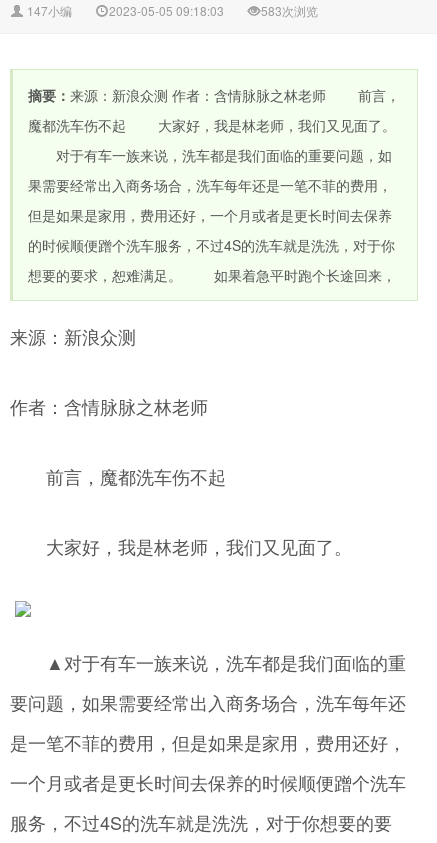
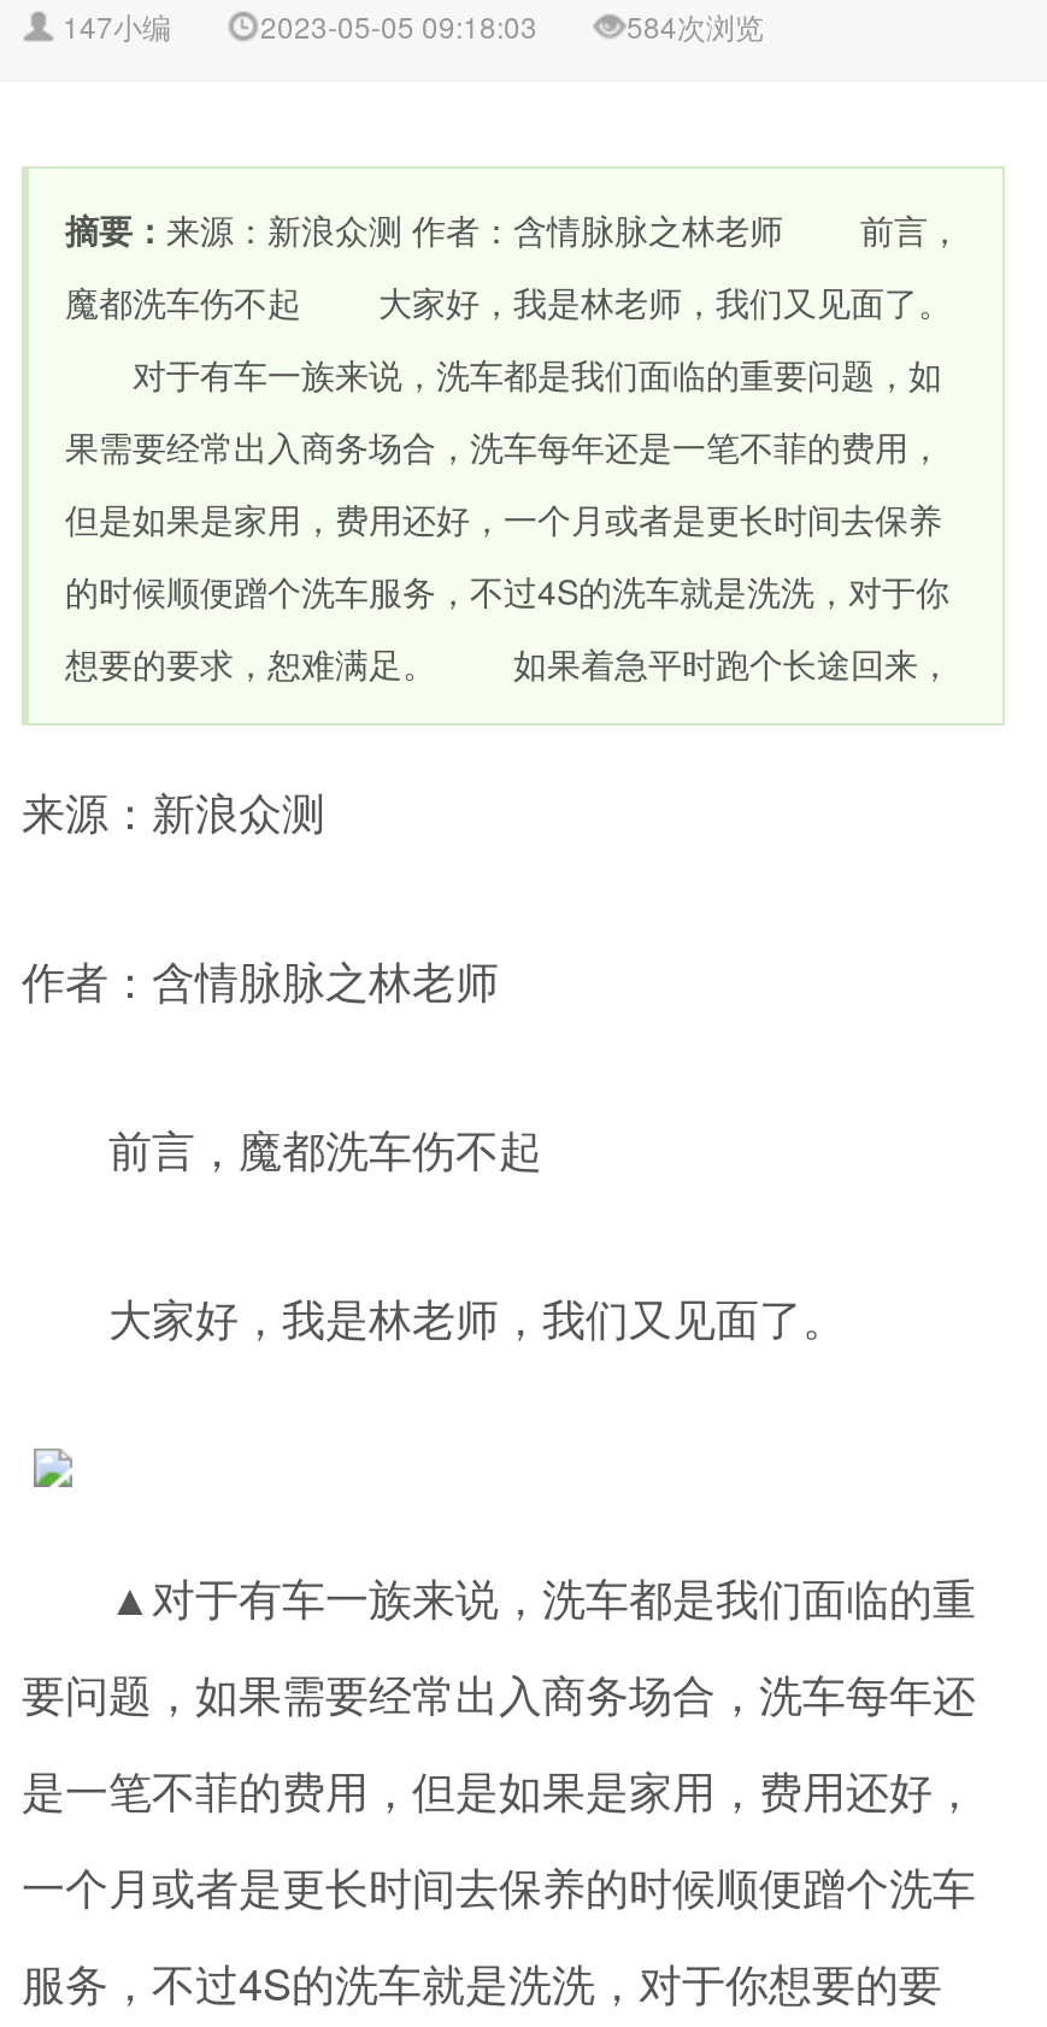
[261,2,318,19] 583次浏览 -> [627,5,764,46] 584次浏览

